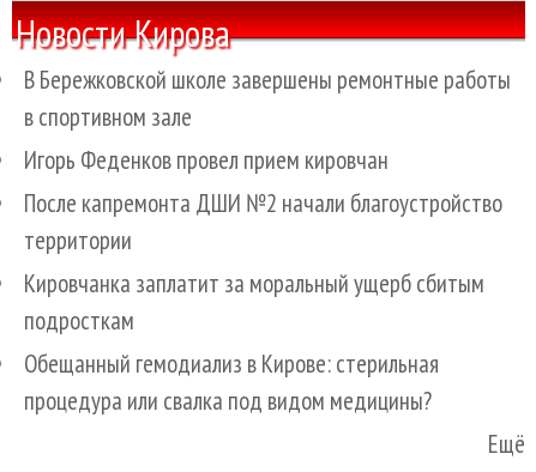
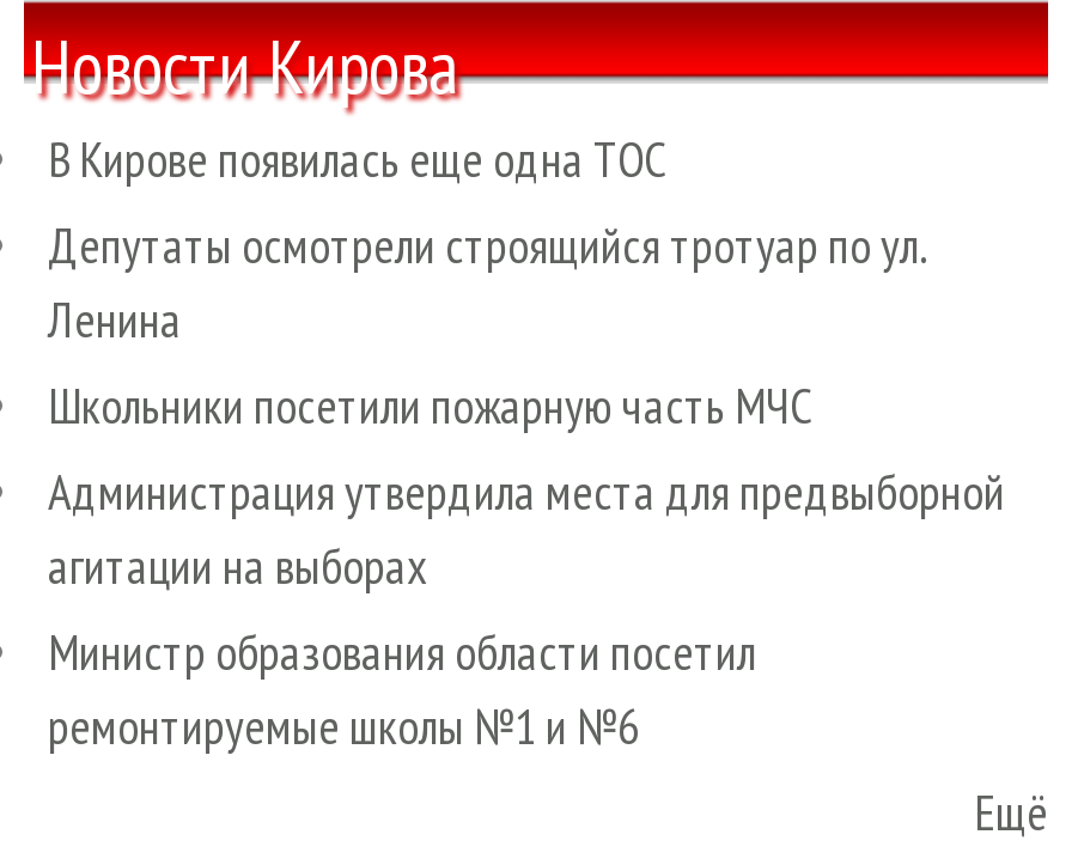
[24,64,511,417] В Бережковской школе завершены ремонтные работы | в спортивном зале | Игорь Феденков провел прием кировчан | После капремонта ДШИ №2 начали благоустройство | территории | Кировчанка заплатит за моральный ущерб сбитым | подросткам | Обещанный гемодиализ в Кирове: стерильная | процедура или свалка под видом медицины? -> [48,127,1005,759] В Кирове появилась еще одна ТОС | Депутаты осмотрели строящийся тротуар по ул. | Ленина | Школьники посетили пожарную часть МЧС | Администрация утвердила места для предвыборной | агитации на выборах | Министр образования области посетил | ремонтируемые школы №1 и №6

